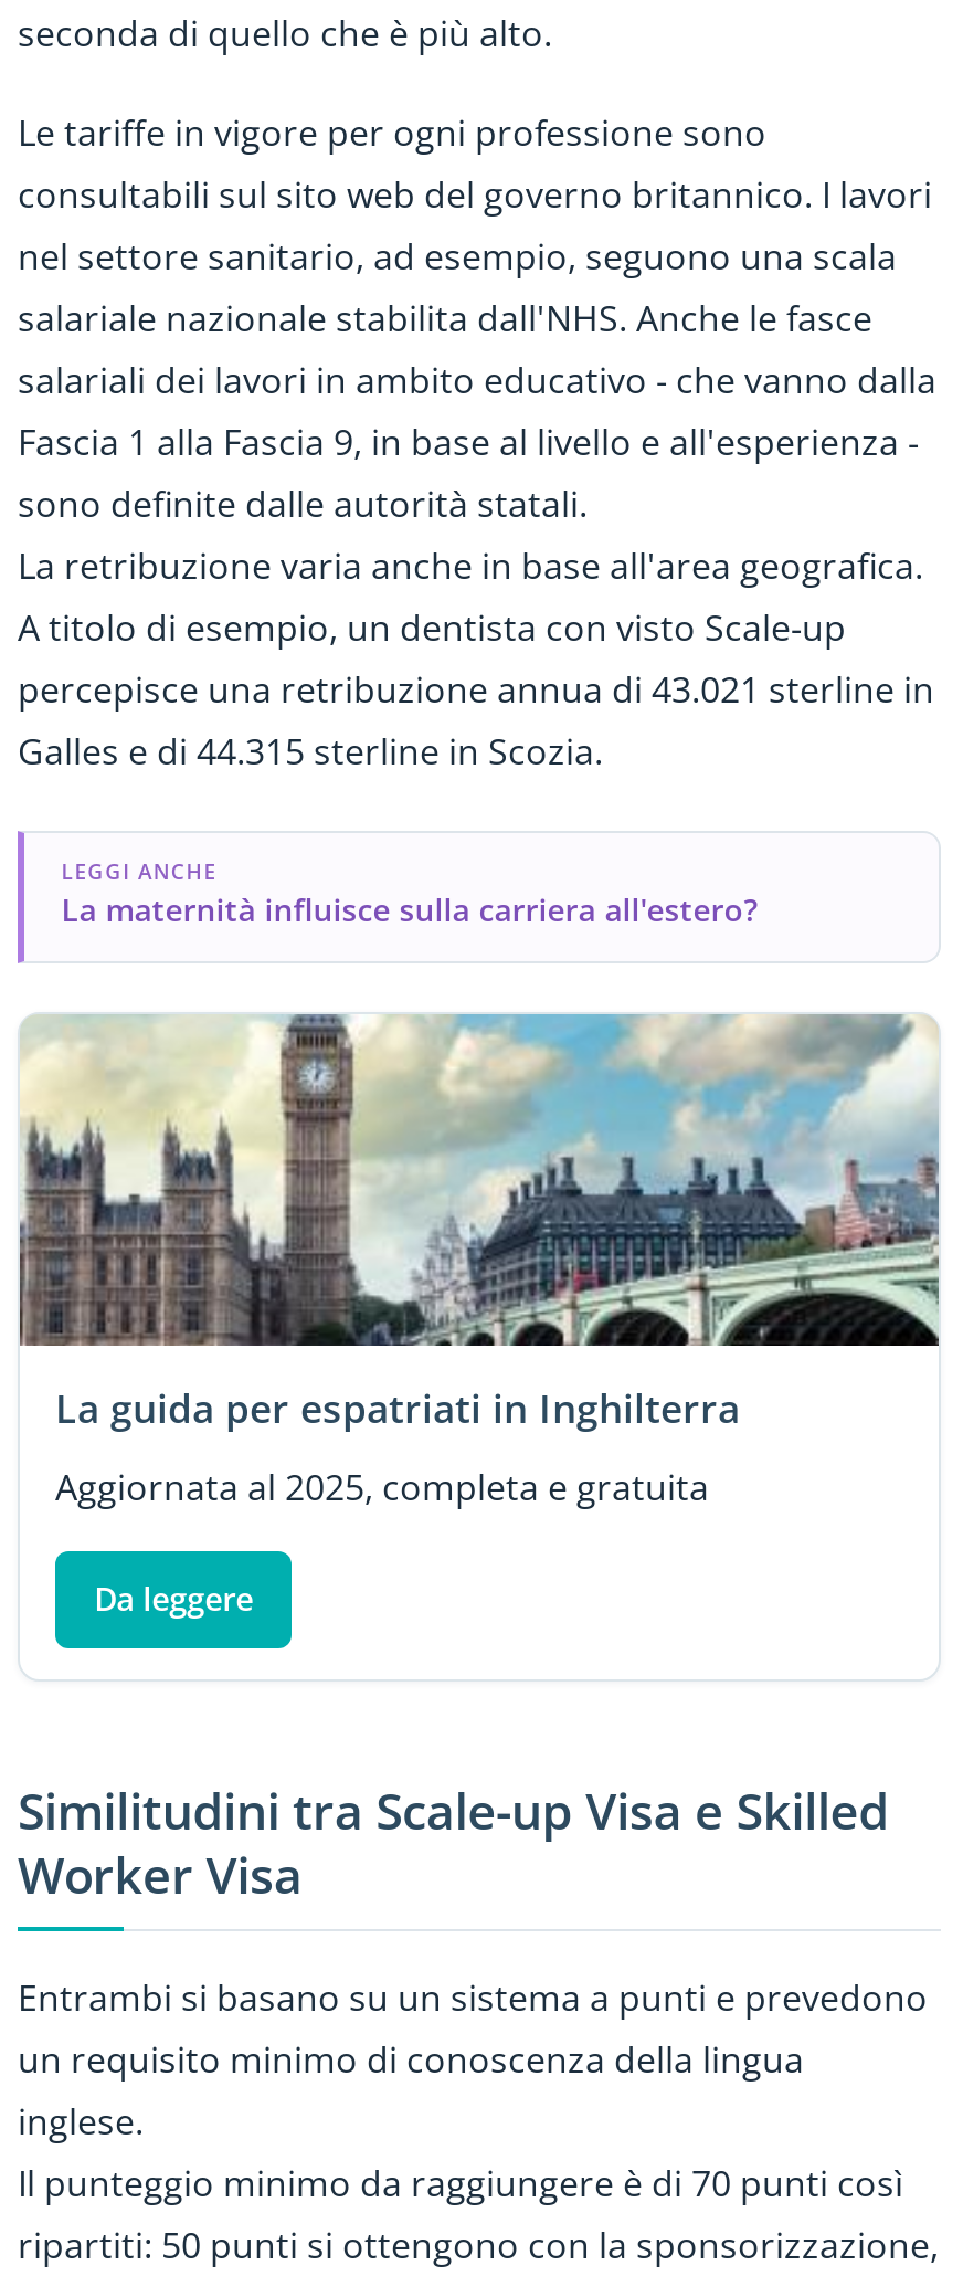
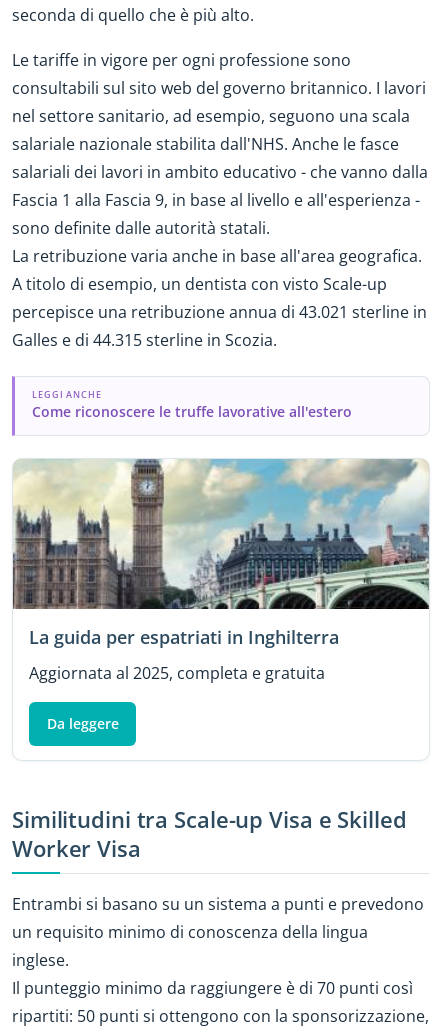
[61,889,757,931] La maternità influisce sulla carriera all'estero? -> [32,402,352,421] Come riconoscere le truffe lavorative all'estero

